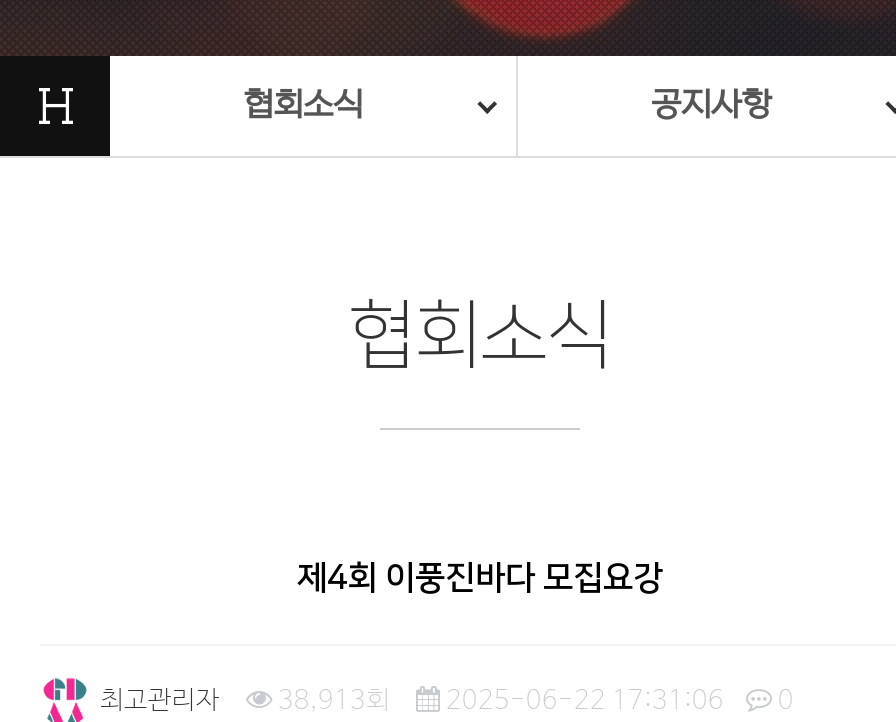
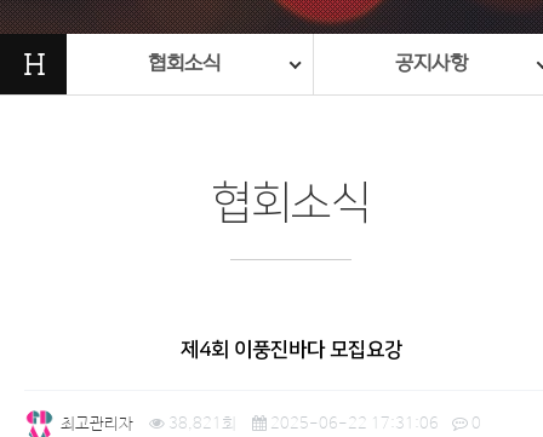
[100,686,794,716] 최고관리자 38,913회 2025-06-22 17:31:06 0 -> [61,415,481,433] 최고관리자 38,821회 2025-06-22 17:31:06 0

